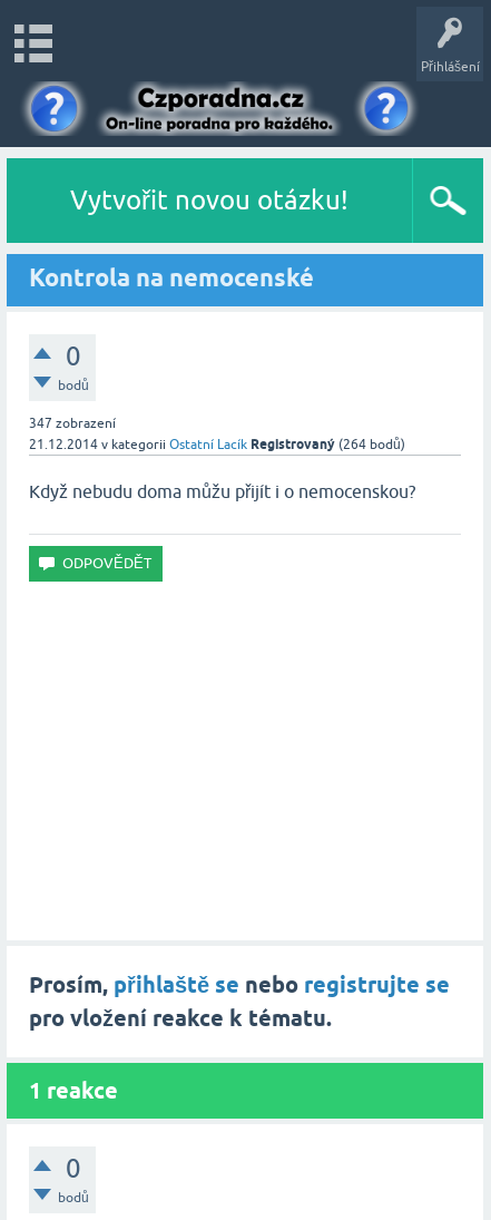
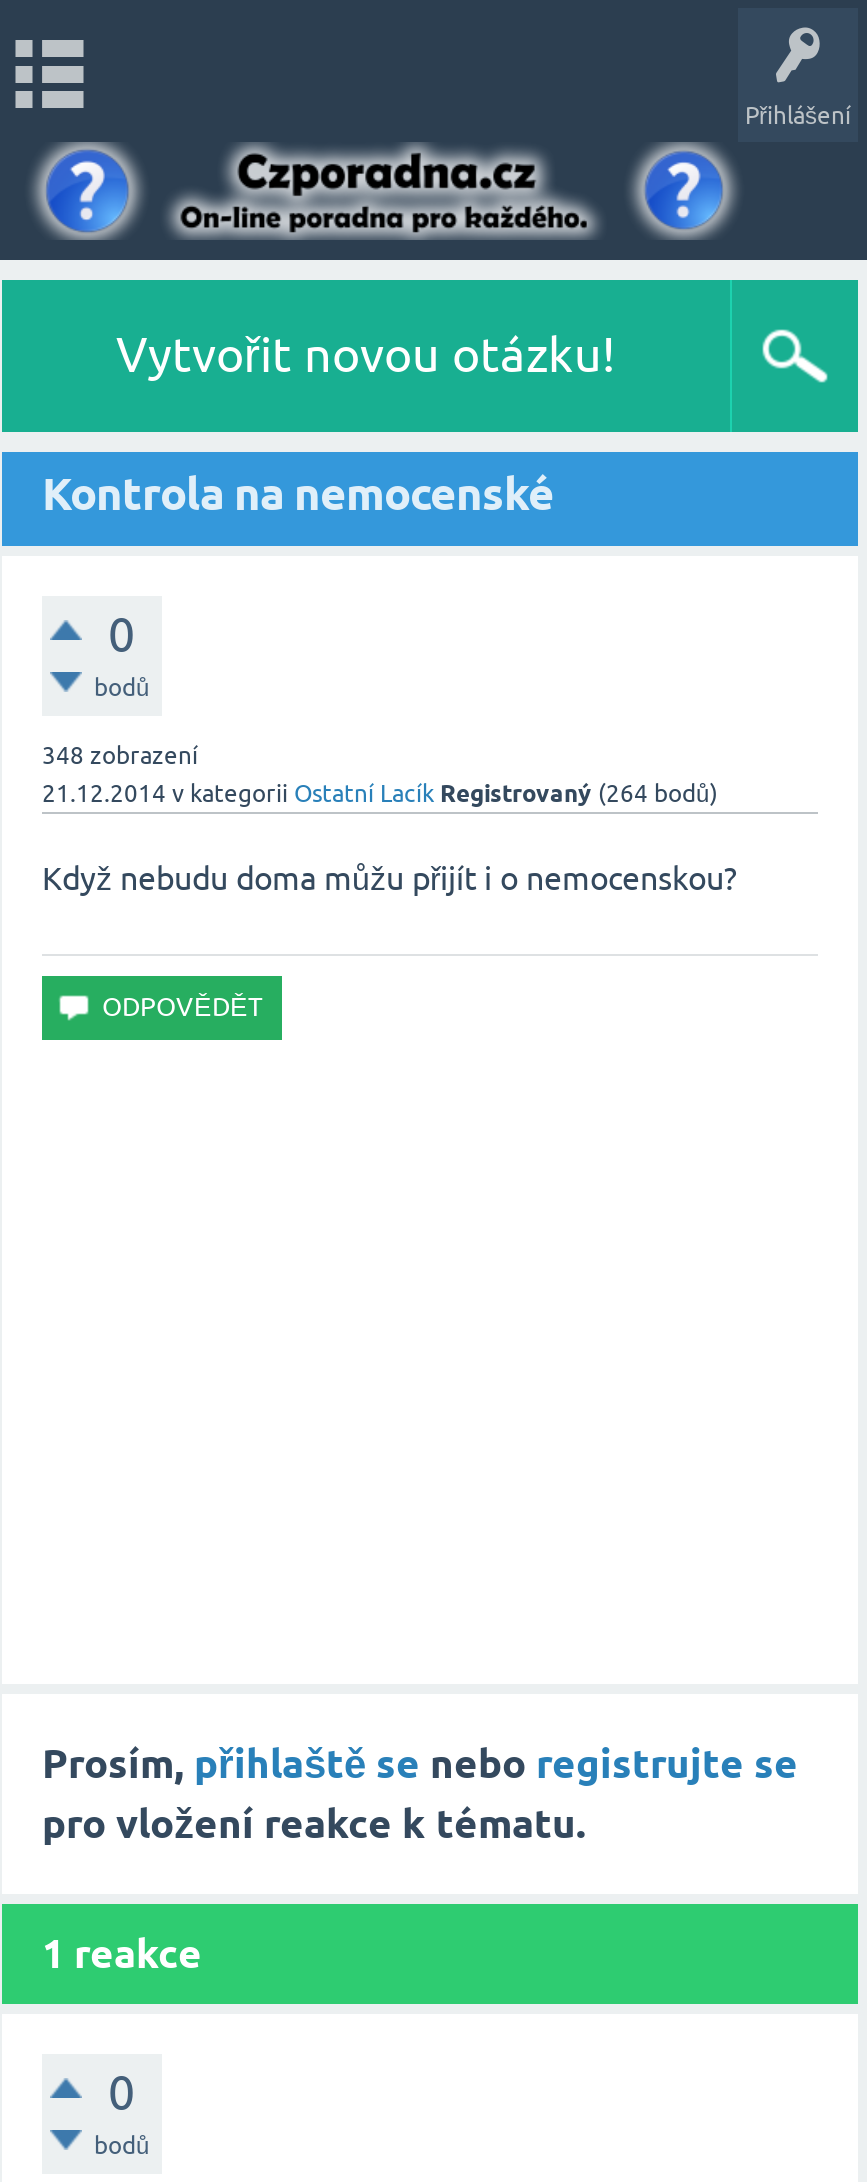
[29,416,116,431] 347 zobrazení -> [42,742,198,770] 348 zobrazení

